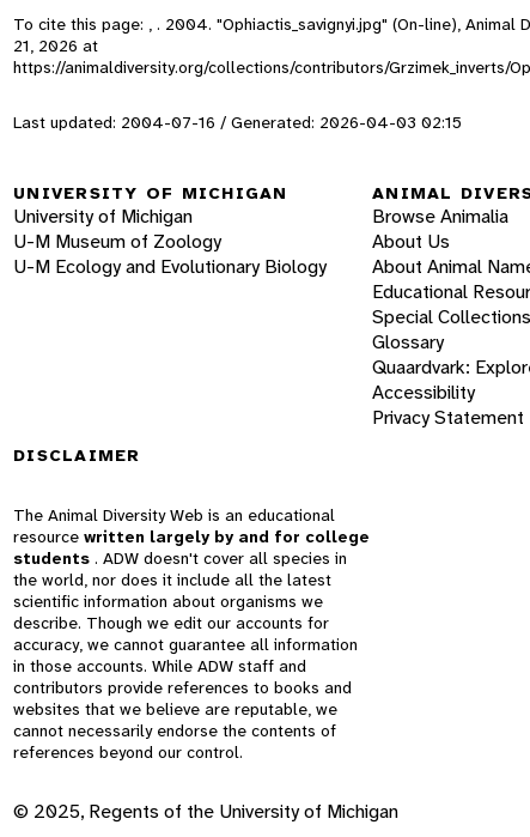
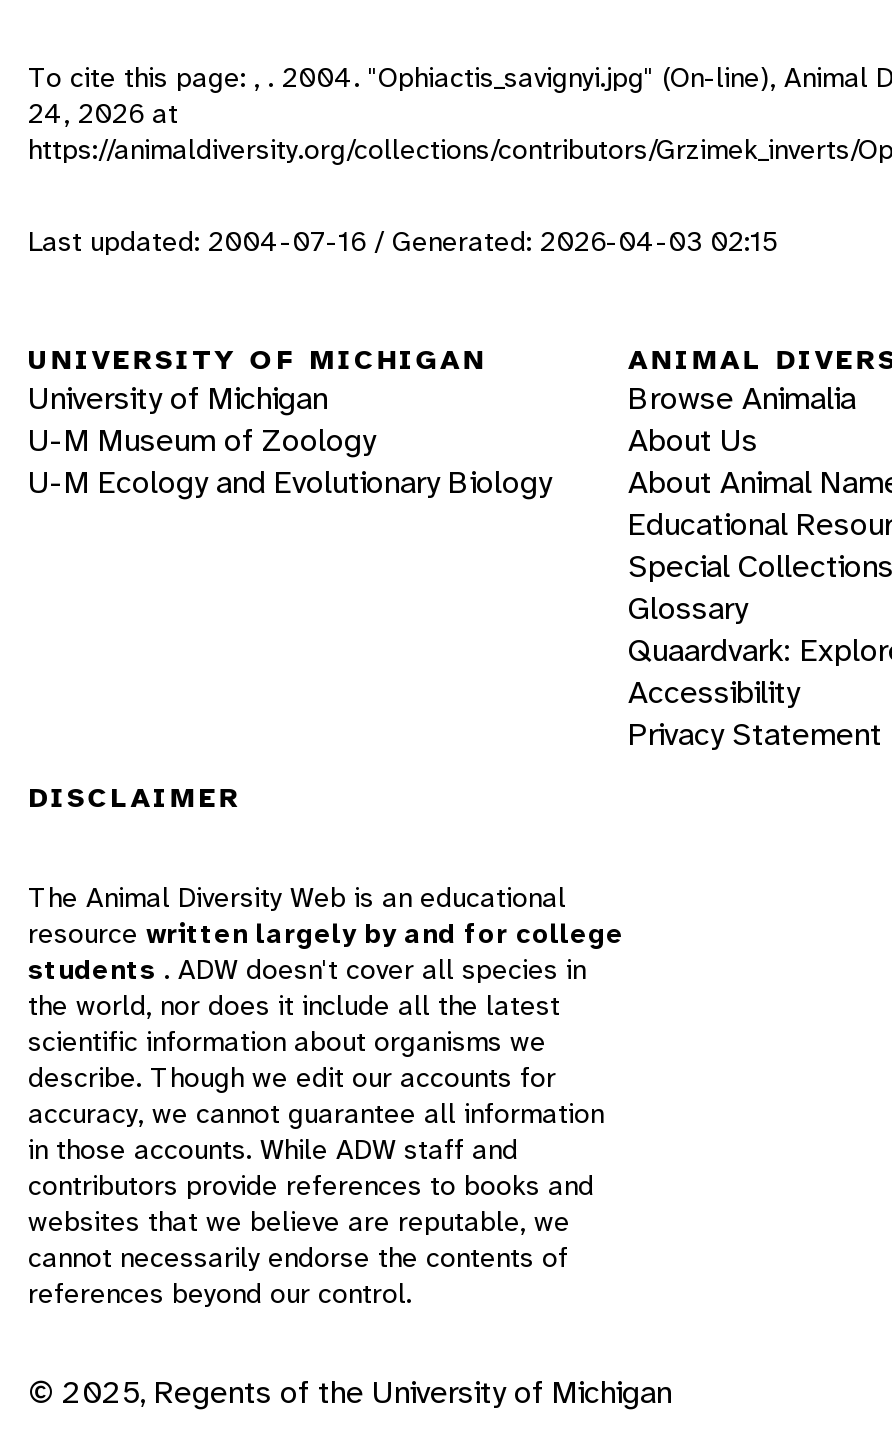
[13,35,98,56] 21, 2026 at -> [28,95,178,131] 24, 2026 at

